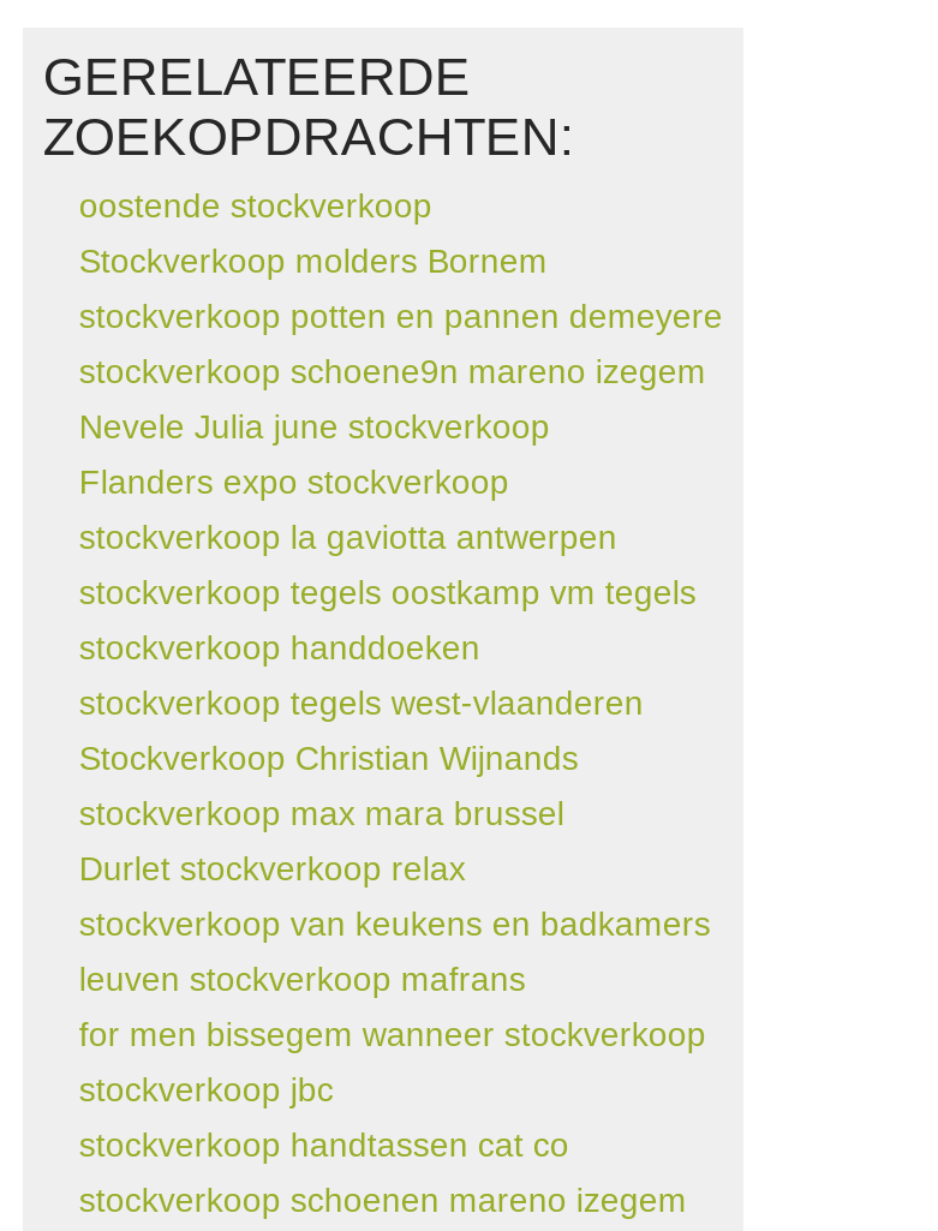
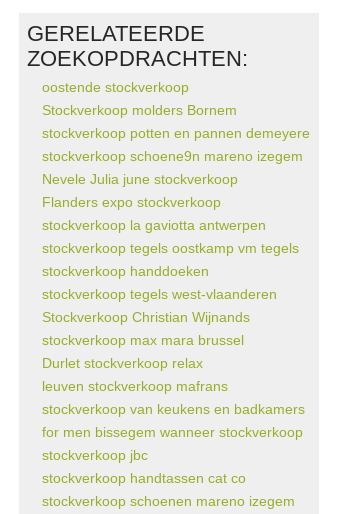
moved [79,904,711,943] -> [42,401,305,417]: stockverkoop van keukens en badkamers
moved [79,960,526,998] -> [42,378,228,394]: leuven stockverkoop mafrans

